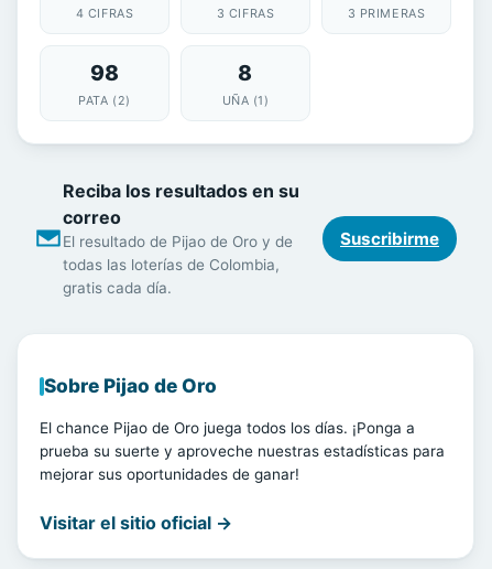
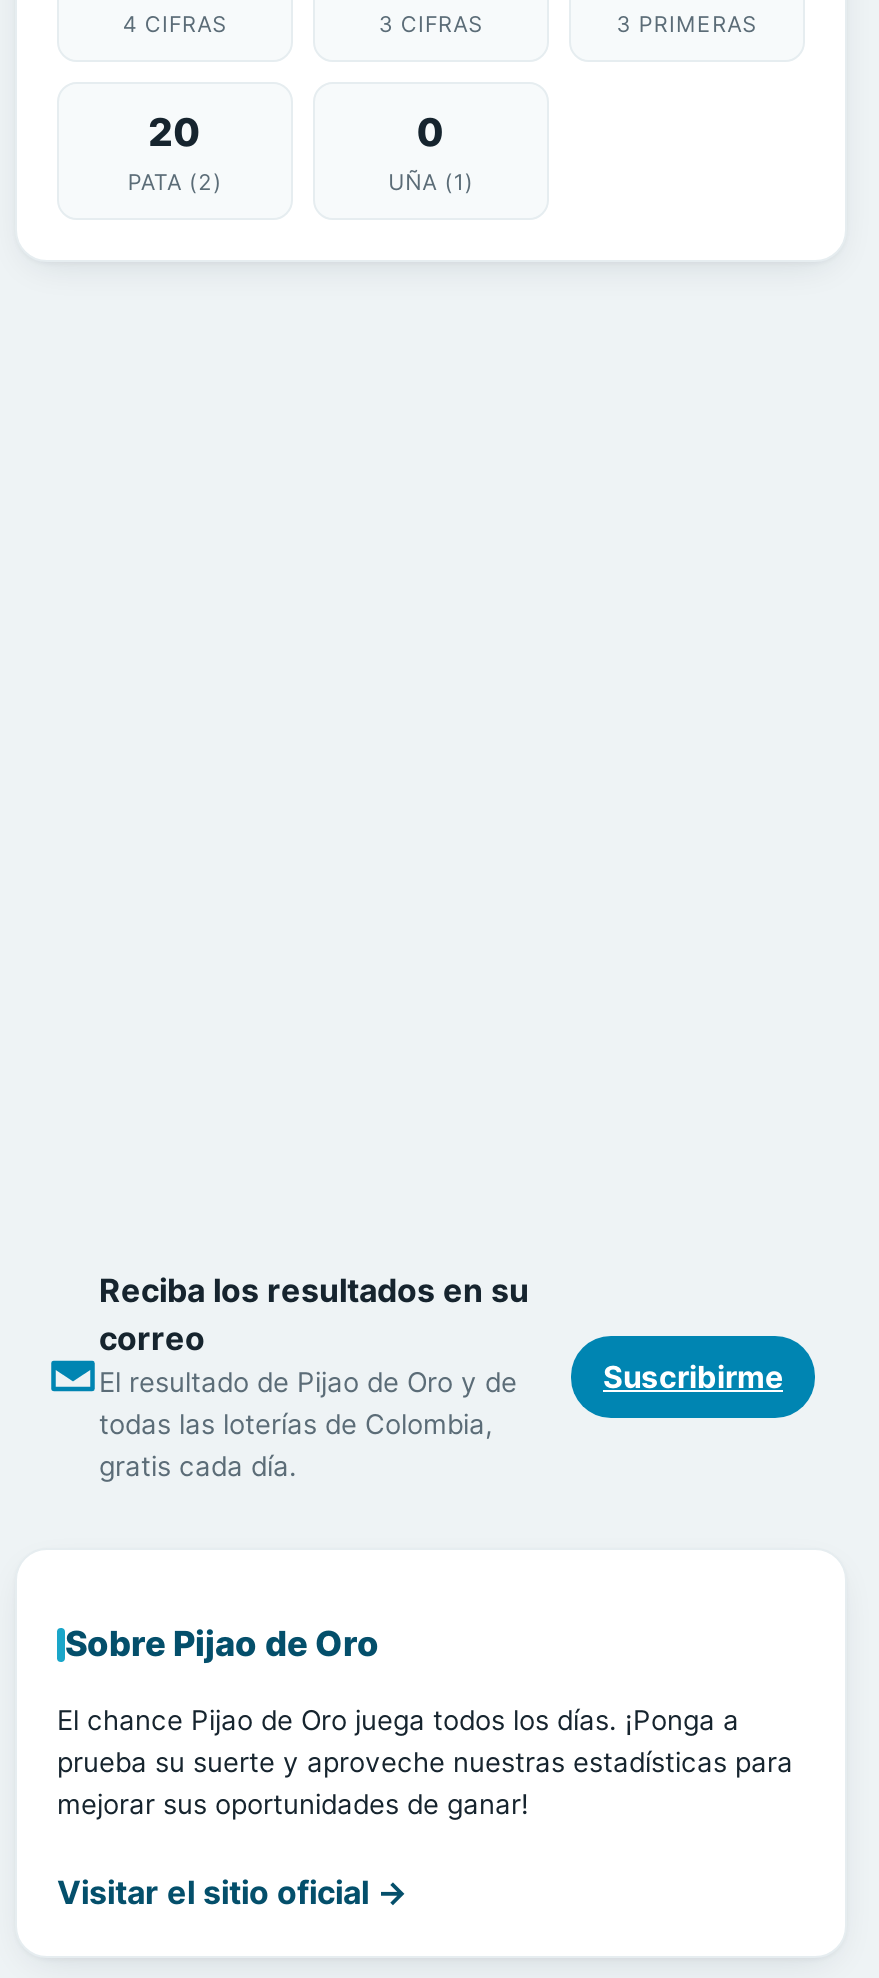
[90,59,119,86] 98 -> [148,108,202,156] 20
[238,59,253,86] 8 -> [417,108,445,156] 0

